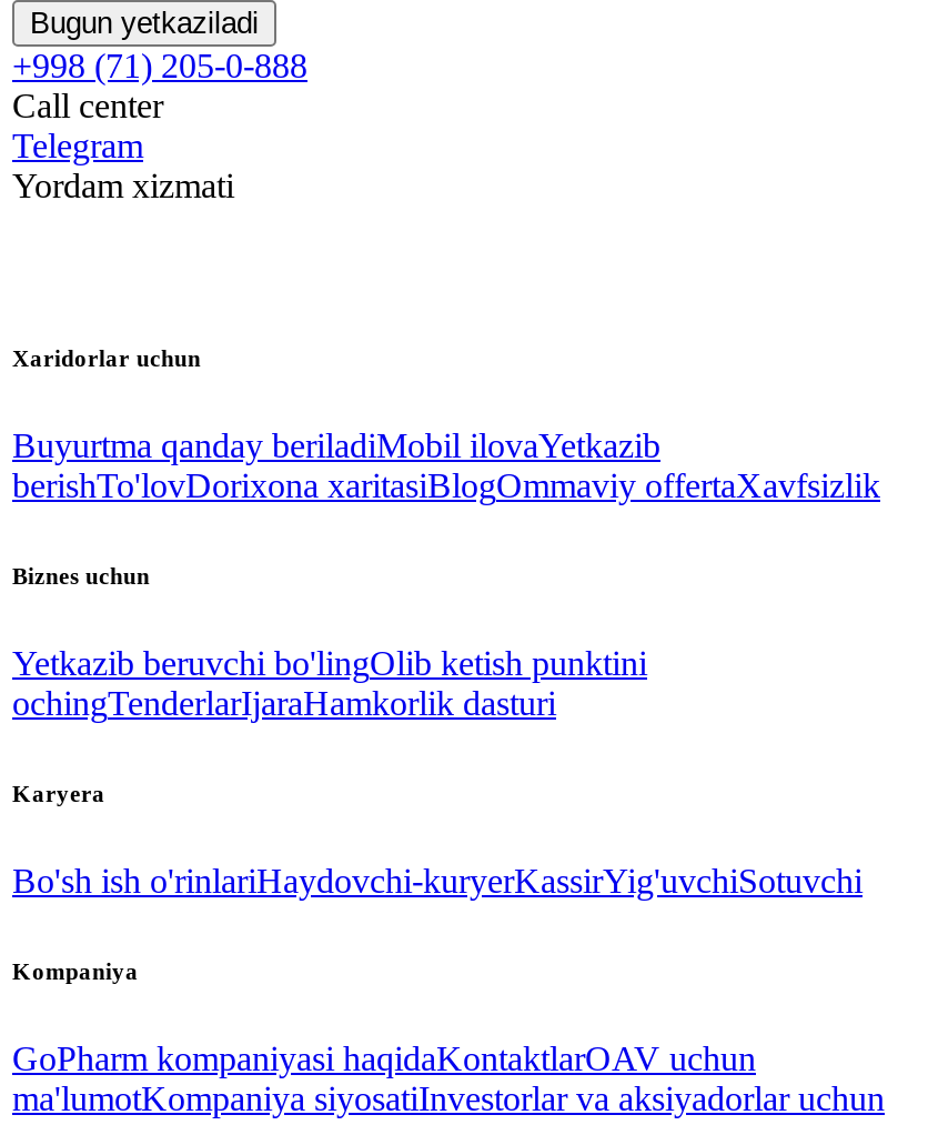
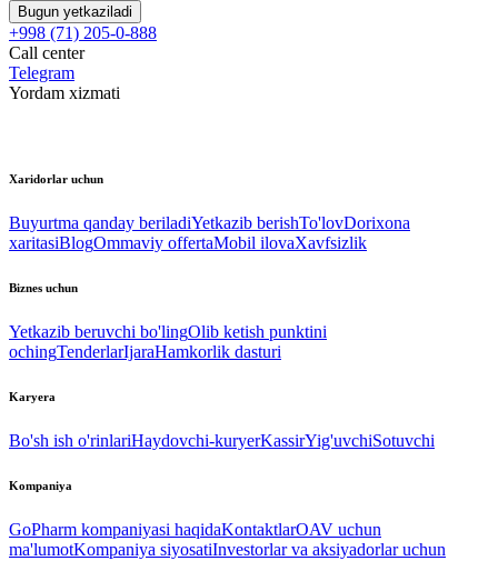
[12,426,880,504] Buyurtma qanday beriladiMobil ilovaYetkazib | berishTo'lovDorixona xaritasiBlogOmmaviy offertaXavfsizlik -> [9,213,410,252] Buyurtma qanday beriladiYetkazib berishTo'lovDorixona | xaritasiBlogOmmaviy offertaMobil ilovaXavfsizlik

